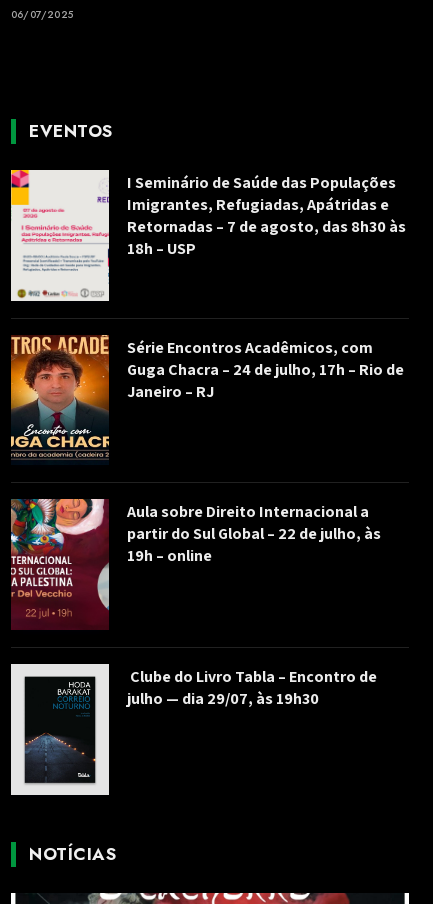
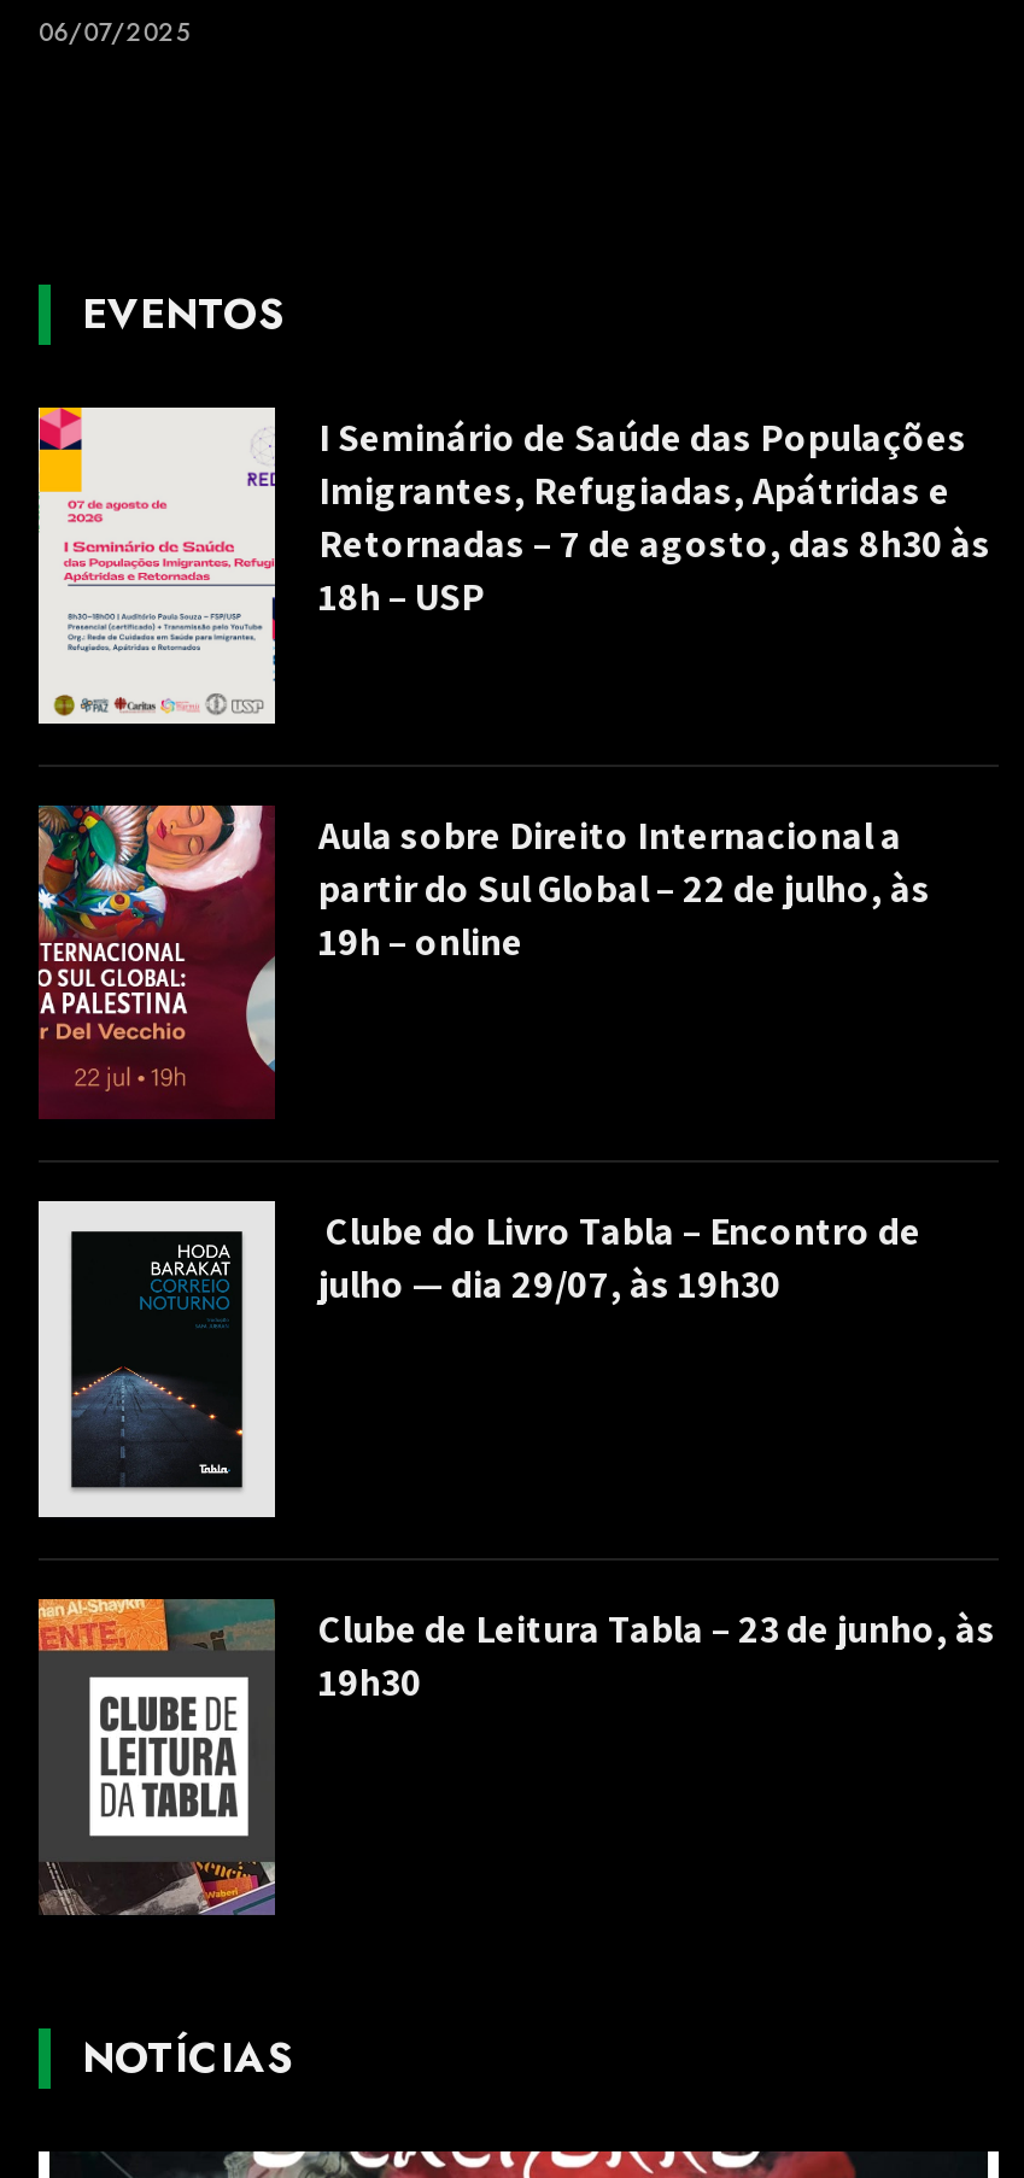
[10,334,404,464] [image] | Série Encontros Acadêmicos, com | Guga Chacra – 24 de julho, 17h – Rio de | Janeiro – RJ -> none
moved [9,498,381,709] -> [34,801,931,1311]: [image] | Aula sobre Direito Internacional a | partir do Sul Global – 22 de julho, às | 19h – online | Clube do Livro Tabla – Encontro de | julho — dia 29/07, às 19h30
none -> [36,1597,996,1918] [image] | Clube de Leitura Tabla – 23 de junho, às | 19h30
moved [23,732,94,782] -> [68,1365,239,1486]: [image]

